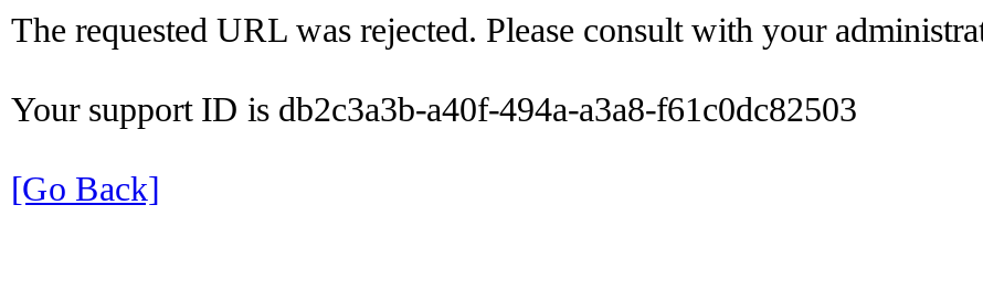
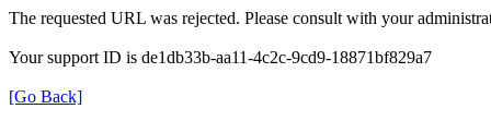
[11,90,857,128] Your support ID is db2c3a3b-a40f-494a-a3a8-f61c0dc82503 -> [9,48,432,66] Your support ID is de1db33b-aa11-4c2c-9cd9-18871bf829a7

